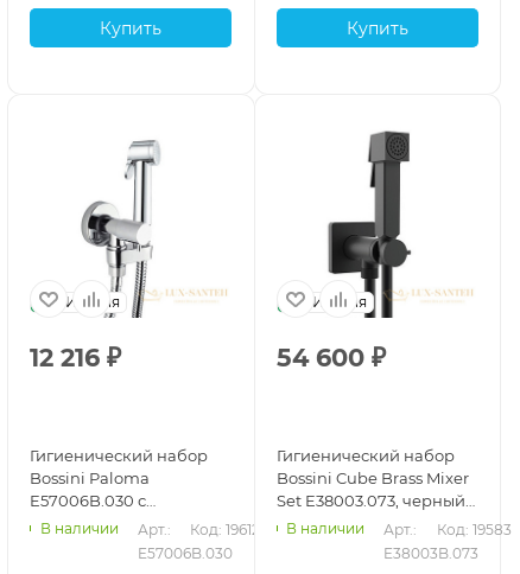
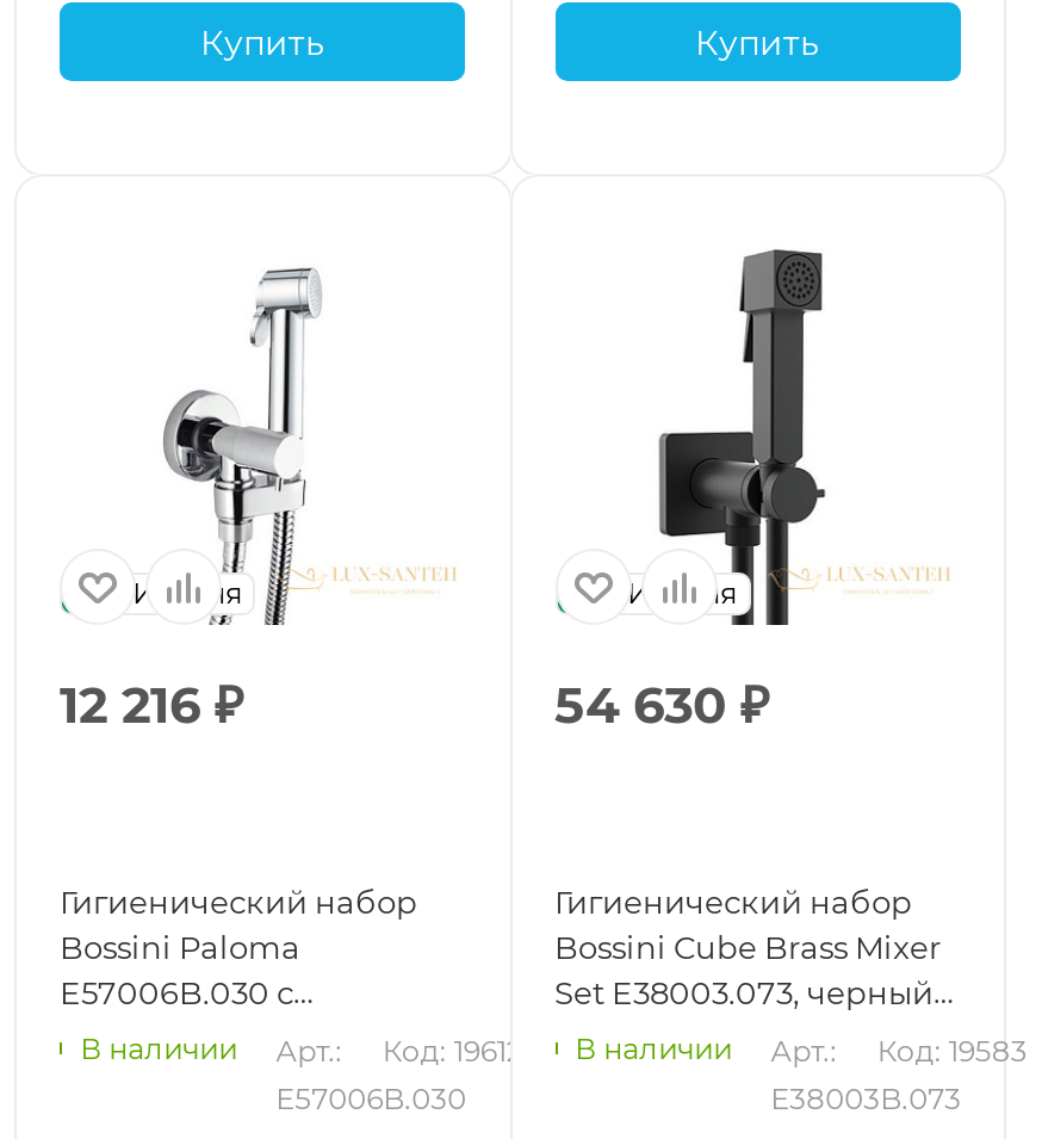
[276,343,385,373] 54 600 ₽ -> [554,676,769,735] 54 630 ₽

